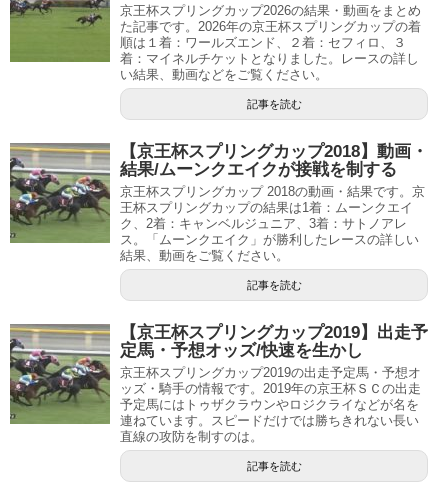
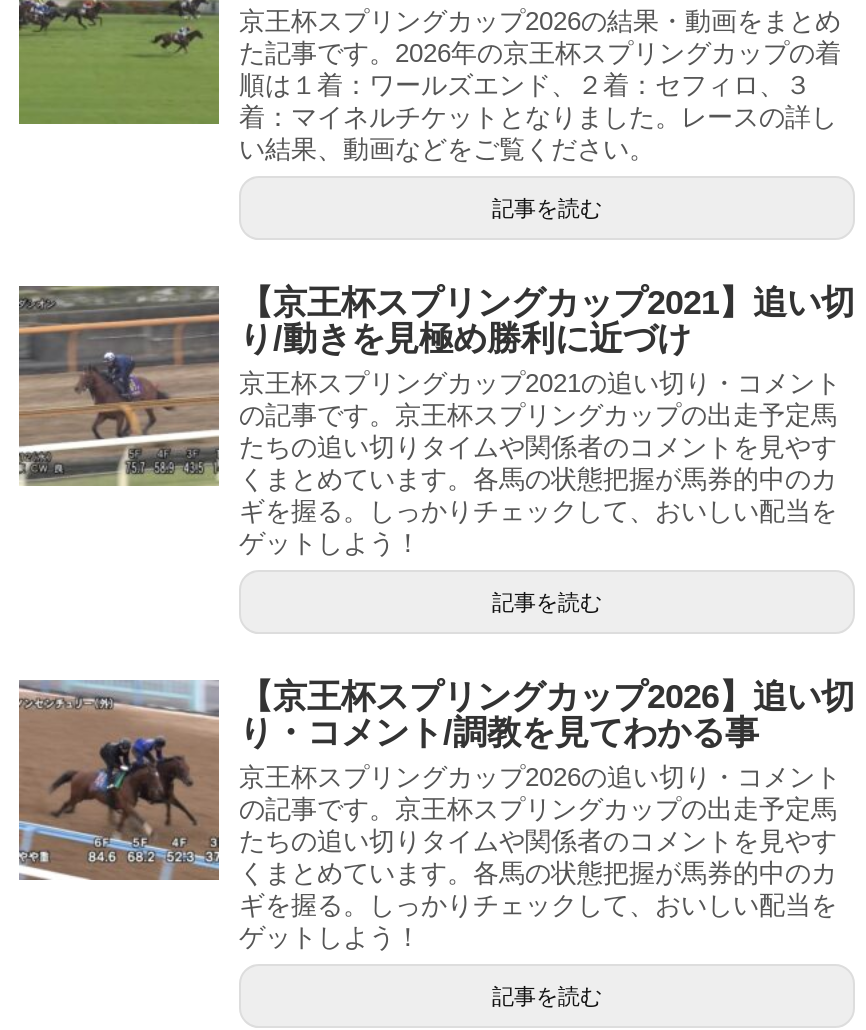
[10,142,428,263] [image] | 【京王杯スプリングカップ2018】動画・ | 結果/ムーンクエイクが接戦を制する | 京王杯スプリングカップ 2018の動画・結果です。京 | 王杯スプリングカップの結果は1着：ムーンクエイ | ク、2着：キャンベルジュニア、3着：サトノアレ | ス。「ムーンクエイク」が勝利したレースの詳しい | 結果、動画をご覧ください。 -> [19,284,855,558] [image] | 【京王杯スプリングカップ2021】追い切 | り/動きを見極め勝利に近づけ | 京王杯スプリングカップ2021の追い切り・コメント | の記事です。京王杯スプリングカップの出走予定馬 | たちの追い切りタイムや関係者のコメントを見やす | くまとめています。各馬の状態把握が馬券的中のカ | ギを握る。しっかりチェックして、おいしい配当を | ゲットしよう！
[9,323,428,444] [image] | 【京王杯スプリングカップ2019】出走予 | 定馬・予想オッズ/快速を生かし | 京王杯スプリングカップ2019の出走予定馬・予想オ | ッズ・騎手の情報です。2019年の京王杯ＳＣの出走 | 予定馬にはトゥザクラウンやロジクライなどが名を | 連ねています。スピードだけでは勝ちきれない長い | 直線の攻防を制すのは。 -> [17,678,855,952] [image] | 【京王杯スプリングカップ2026】追い切 | り・コメント/調教を見てわかる事 | 京王杯スプリングカップ2026の追い切り・コメント | の記事です。京王杯スプリングカップの出走予定馬 | たちの追い切りタイムや関係者のコメントを見やす | くまとめています。各馬の状態把握が馬券的中のカ | ギを握る。しっかりチェックして、おいしい配当を | ゲットしよう！

